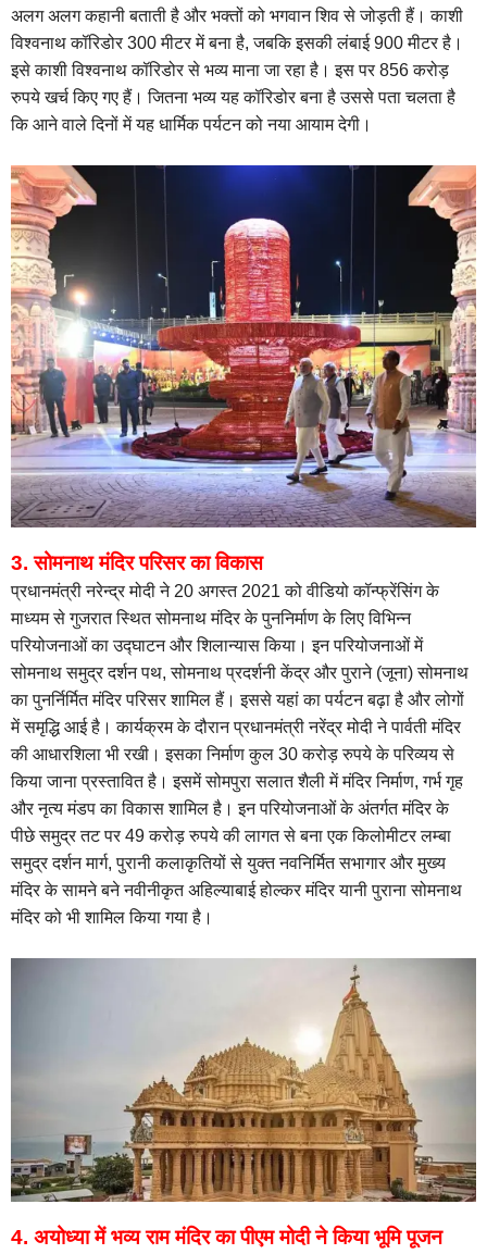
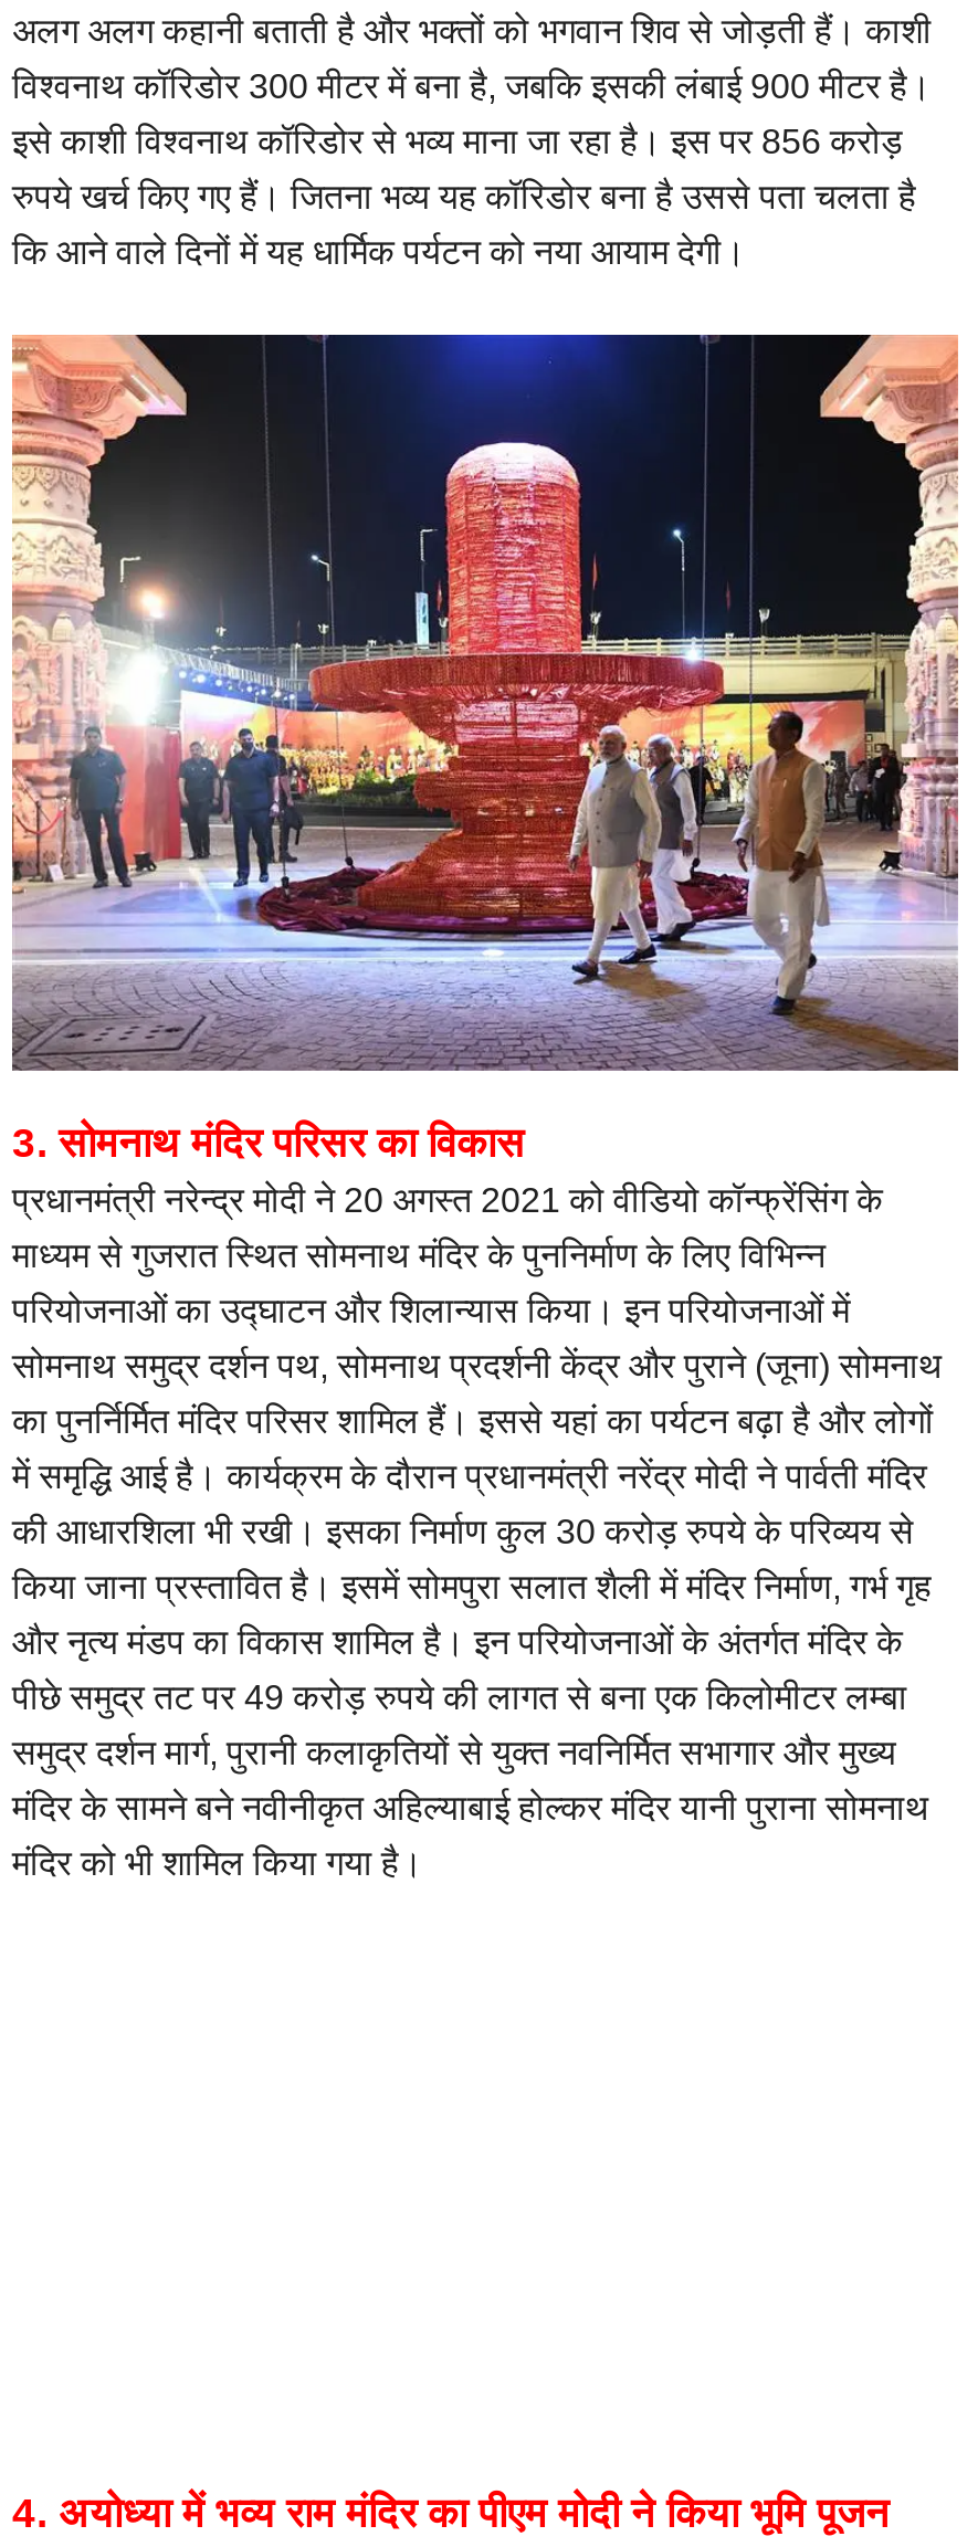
[10,957,477,1203] [image] -> none

